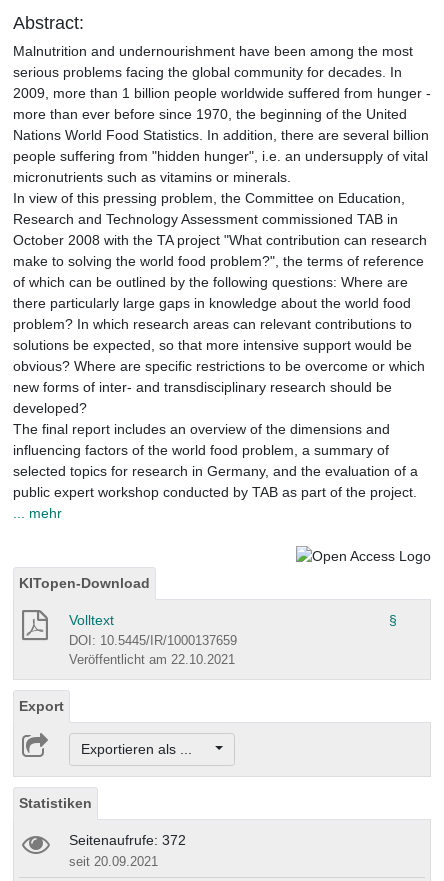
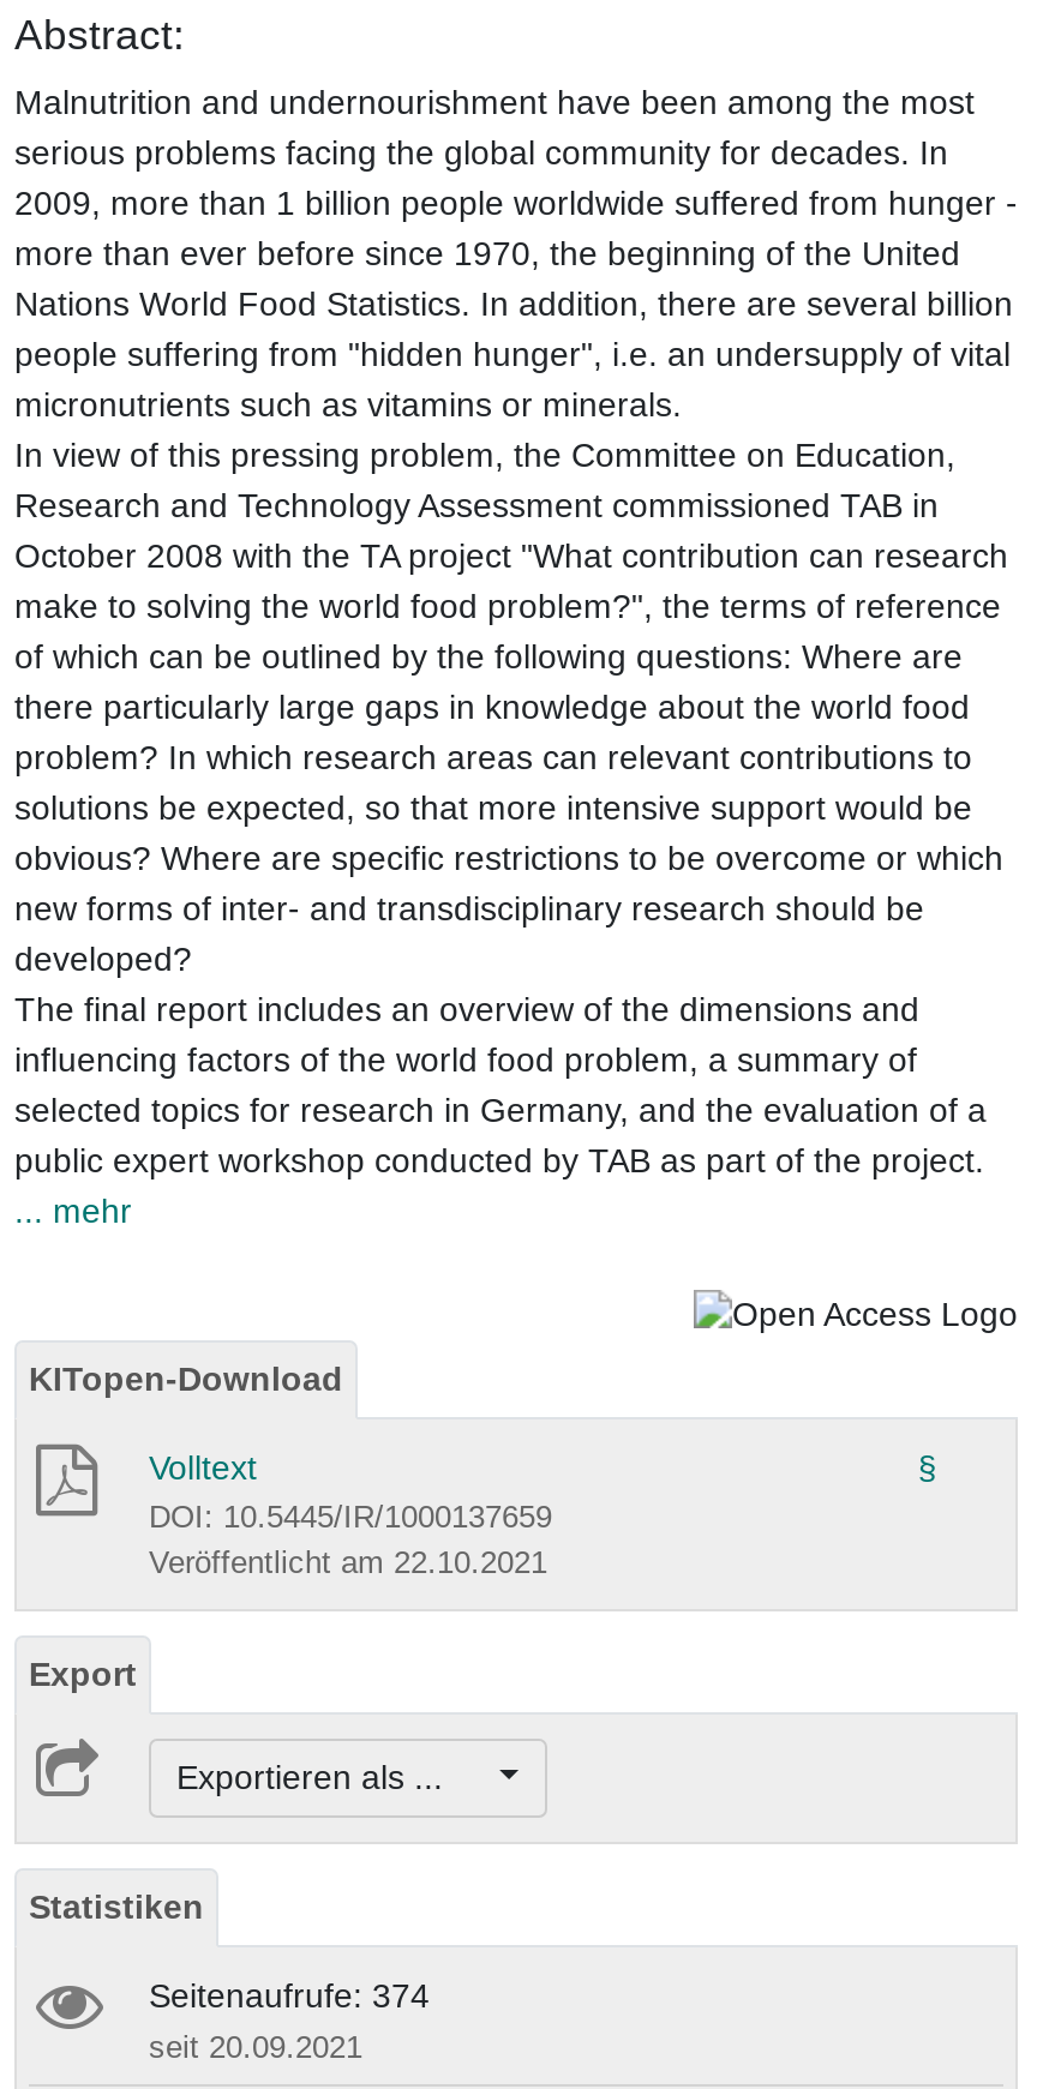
[69,832,186,848] Seitenaufrufe: 372 -> [149,1977,430,2015] Seitenaufrufe: 374

